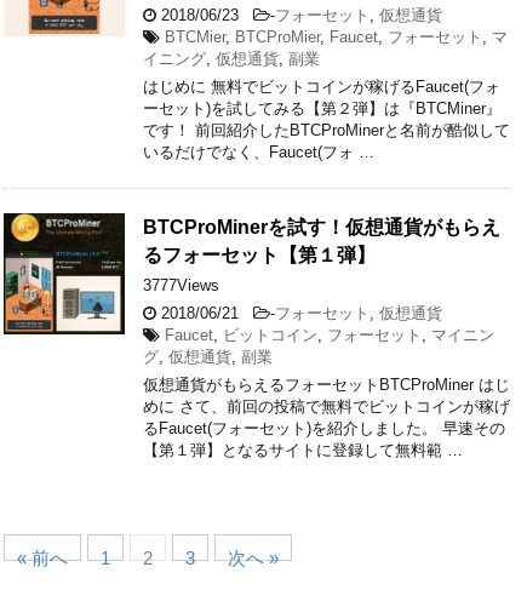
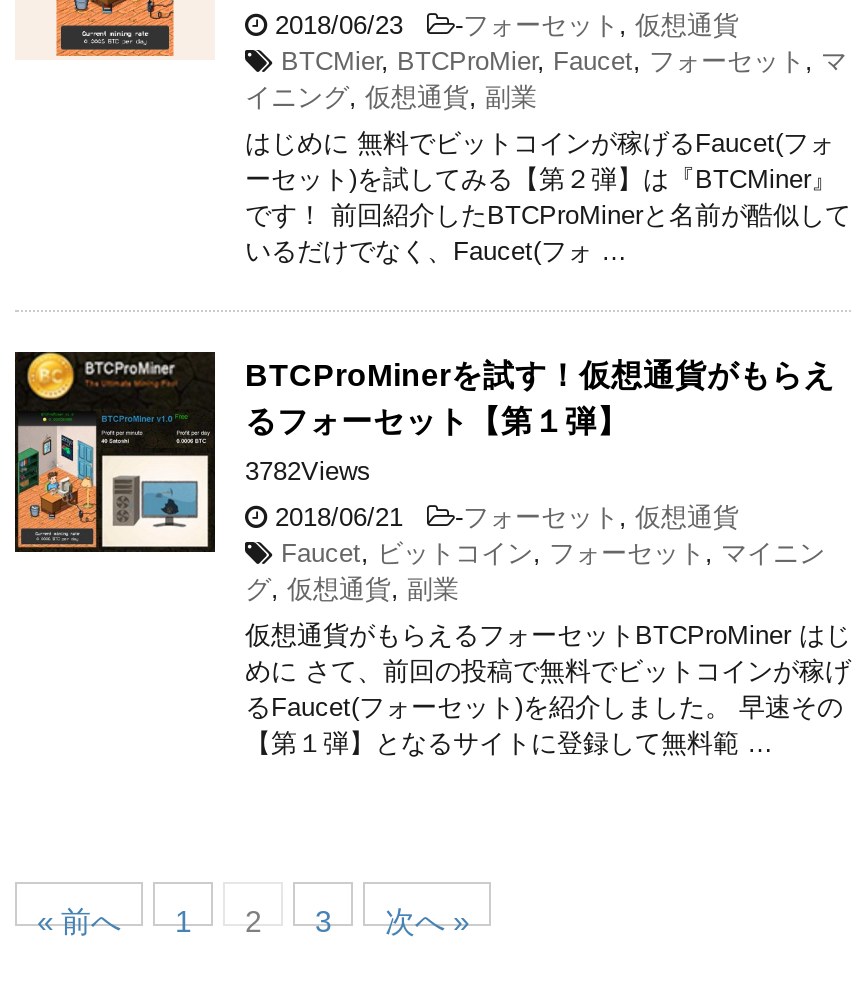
[143,276,219,294] 3777Views -> [245,455,371,485] 3782Views

